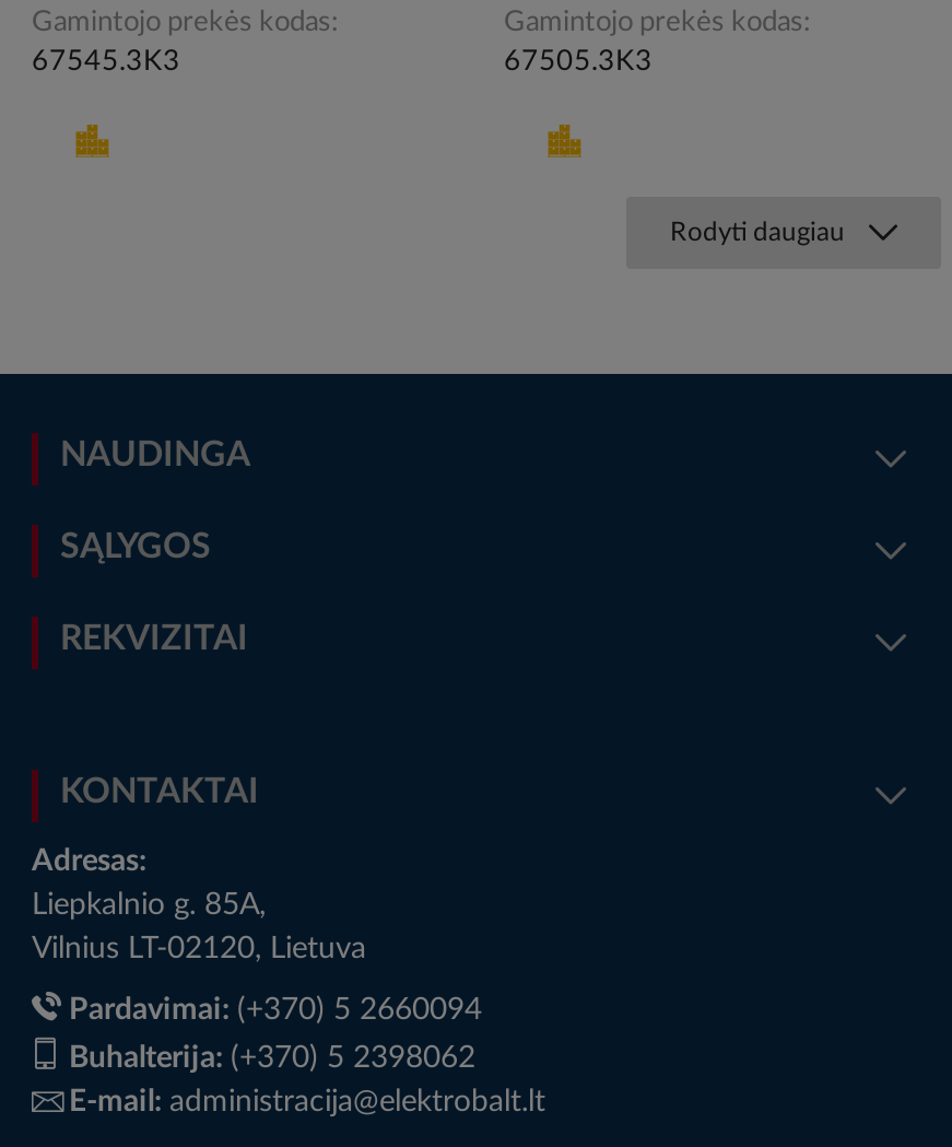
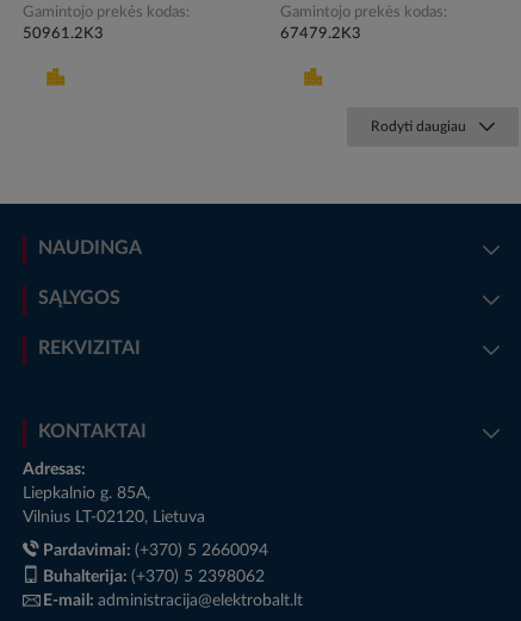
[32,48,180,77] 67545.3K3 -> [23,26,104,42] 50961.2K3
[504,48,653,77] 67505.3K3 -> [280,26,361,42] 67479.2K3

